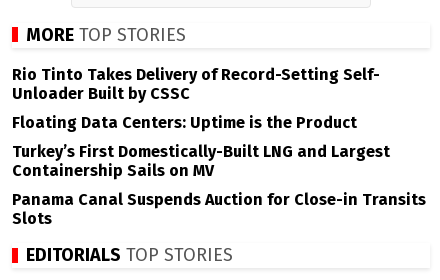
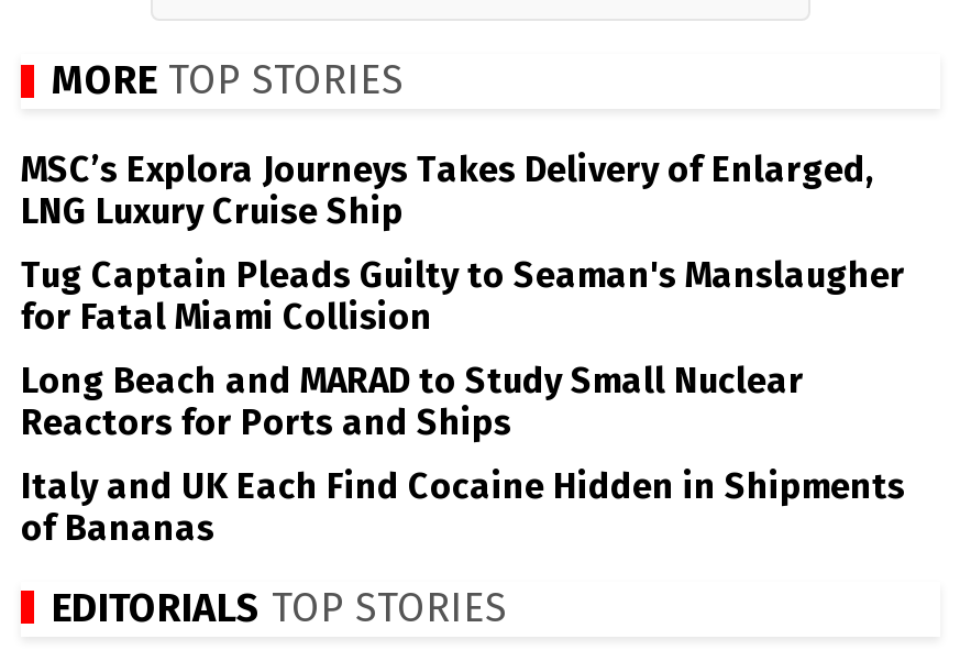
[12,65,380,103] Rio Tinto Takes Delivery of Record-Setting Self- | Unloader Built by CSSC -> [21,148,874,232] MSC’s Explora Journeys Takes Delivery of Enlarged, | LNG Luxury Cruise Ship
[12,113,357,132] Floating Data Centers: Uptime is the Product -> [21,254,905,337] Tug Captain Pleads Guilty to Seaman's Manslaugher | for Fatal Miami Collision
[12,142,390,180] Turkey’s First Domestically-Built LNG and Largest | Containership Sails on MV -> [21,359,804,443] Long Beach and MARAD to Study Small Nuclear | Reactors for Ports and Ships
[12,190,426,228] Panama Canal Suspends Auction for Close-in Transits | Slots -> [21,465,905,549] Italy and UK Each Find Cocaine Hidden in Shipments | of Bananas

